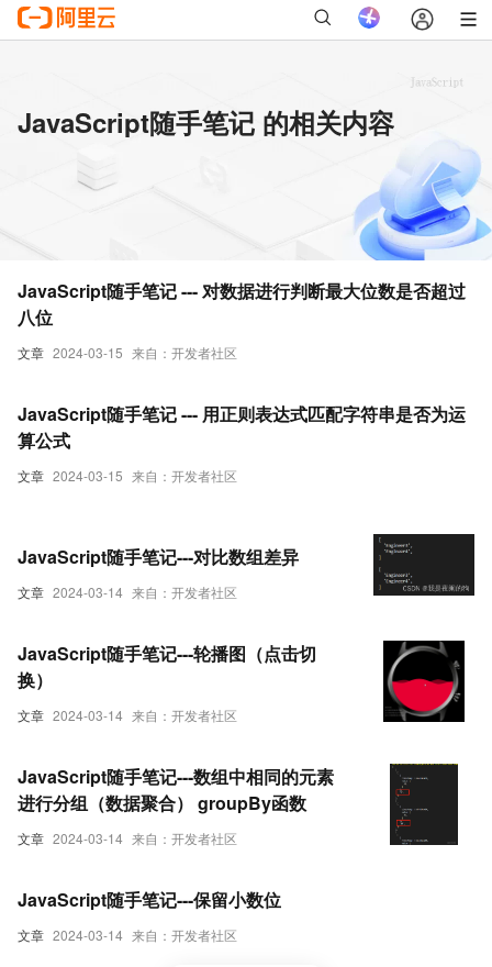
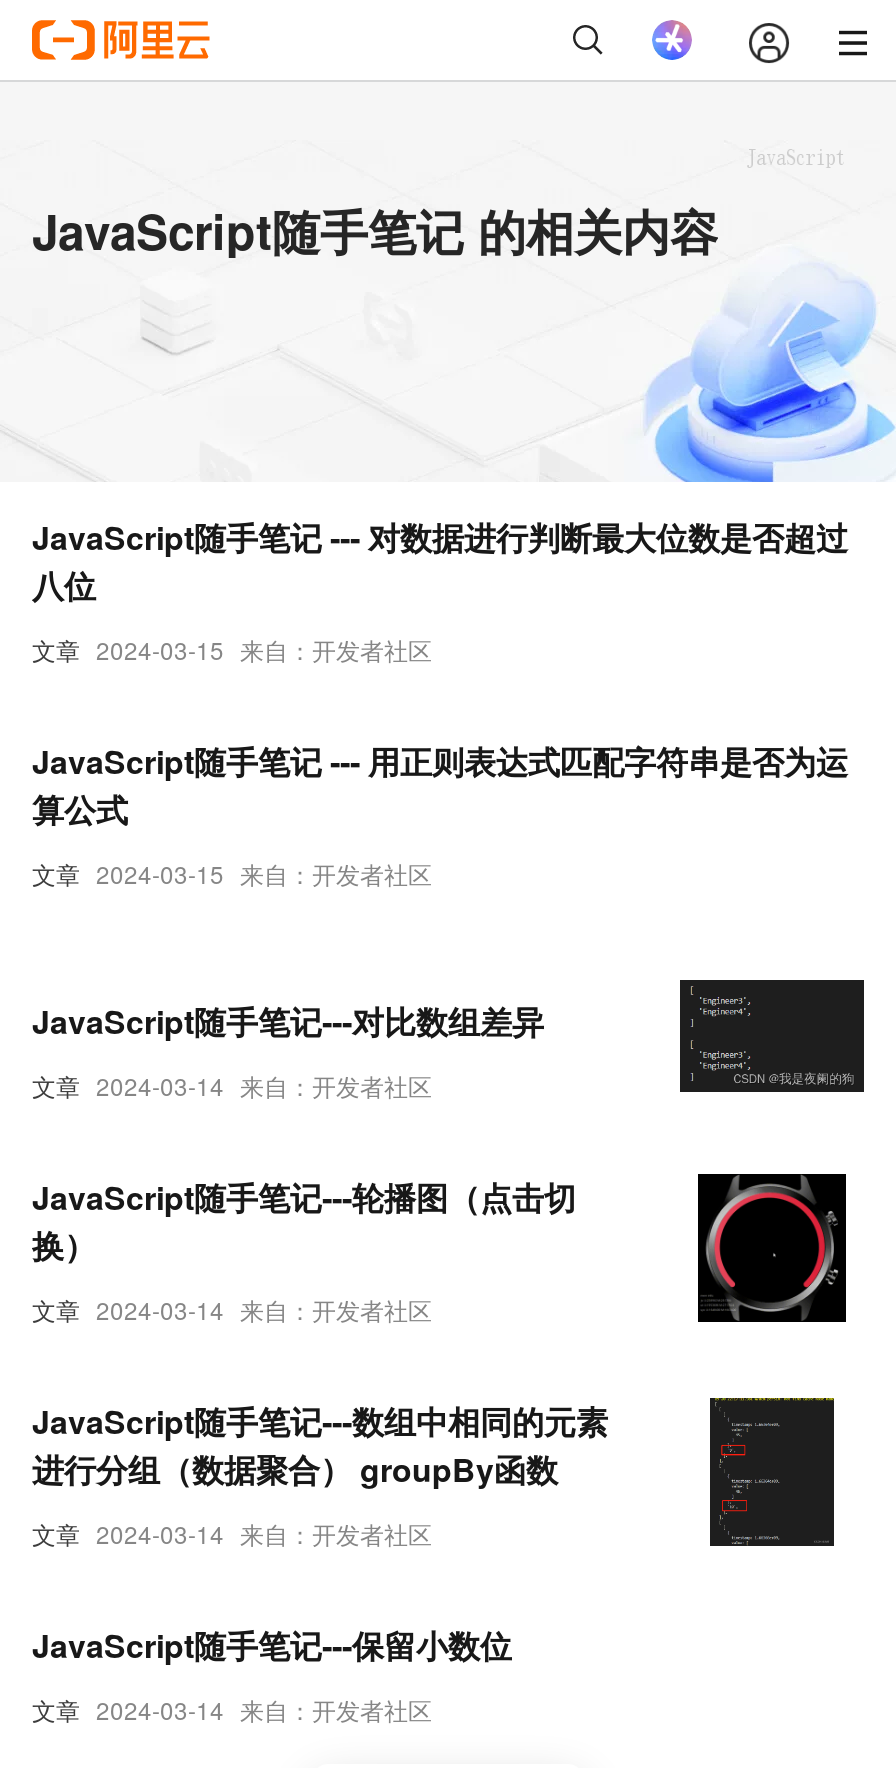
[392,651,454,712] [image] -> [714,1190,826,1304] [image]

